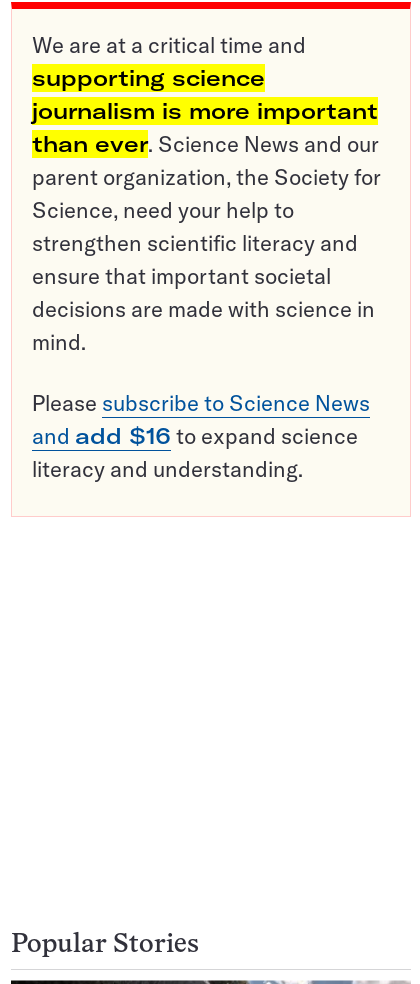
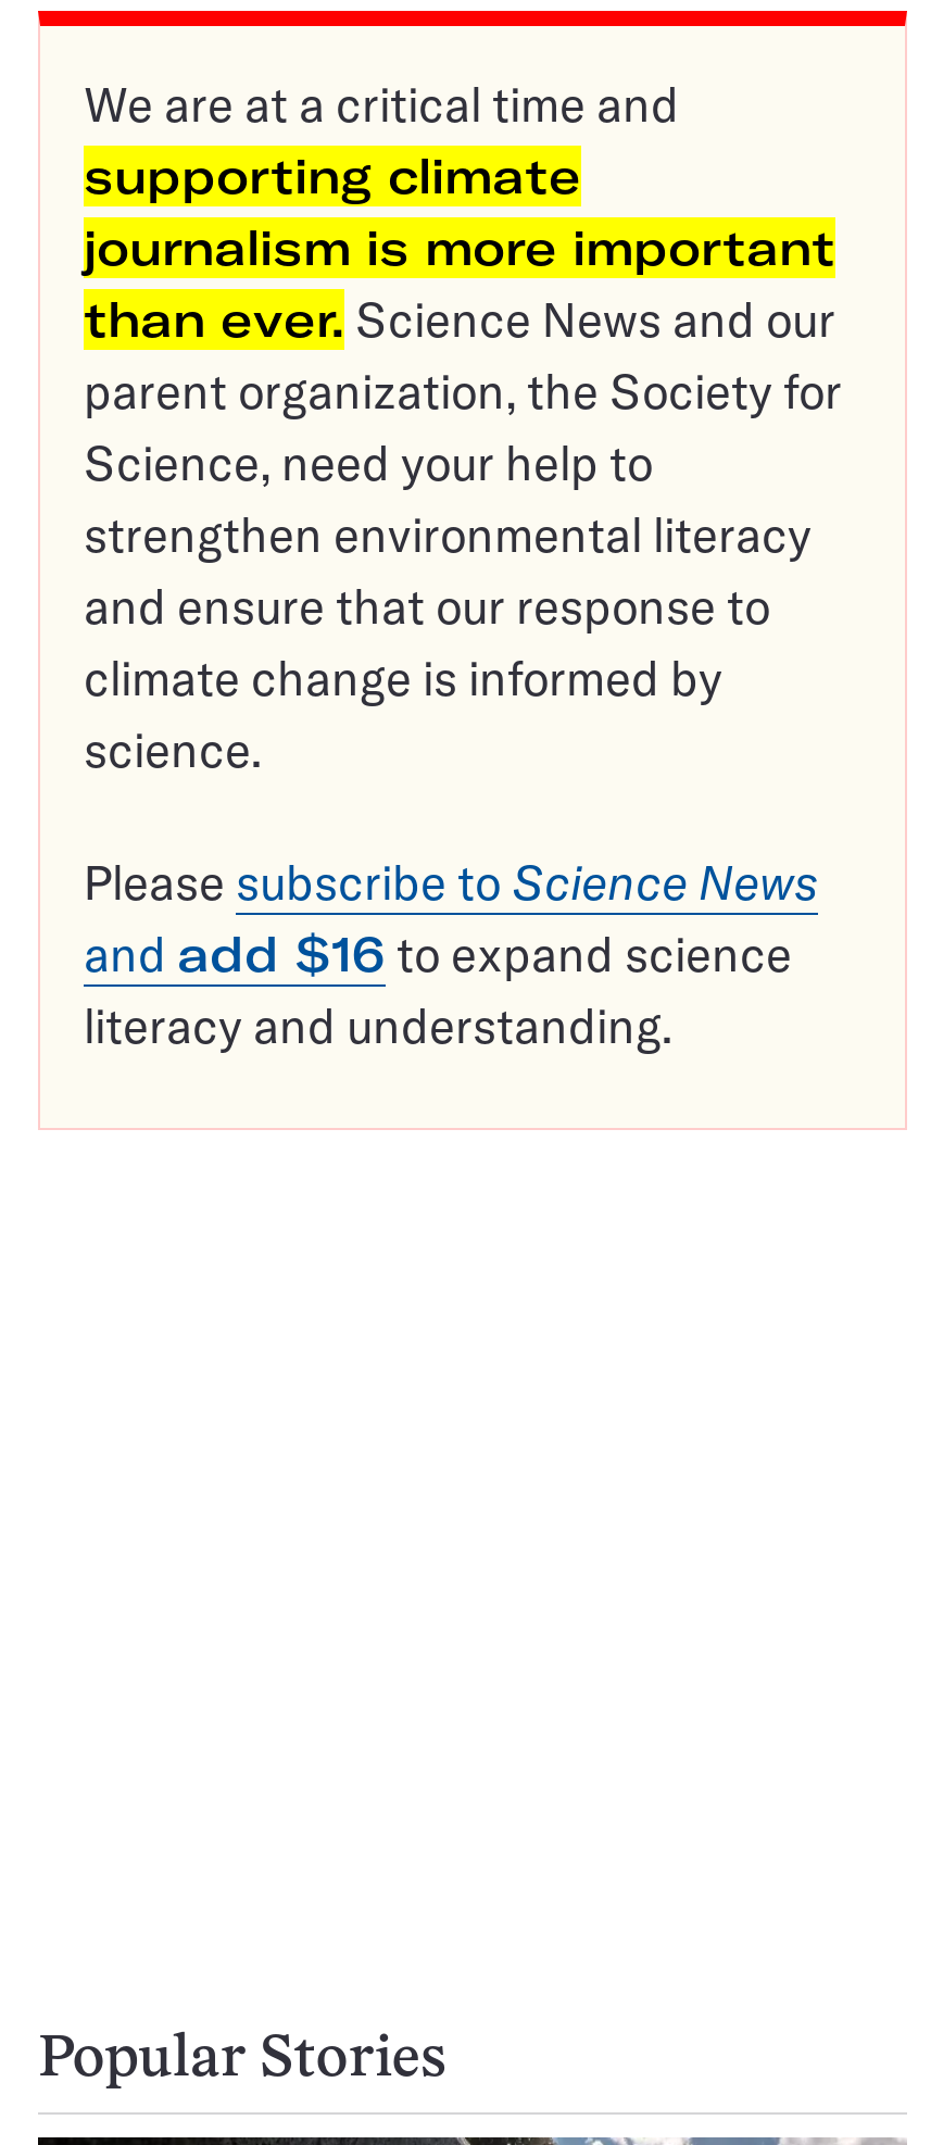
[32,64,265,92] supporting science -> [84,146,581,207] supporting climate
[32,229,375,356] strengthen scientific literacy and | ensure that important societal | decisions are made with science in | mind. -> [84,505,812,781] strengthen environmental literacy | and ensure that our response to | climate change is informed by | science.

